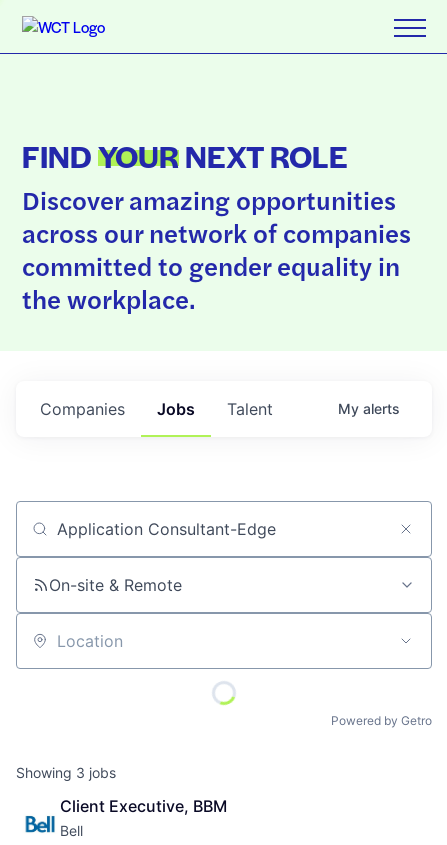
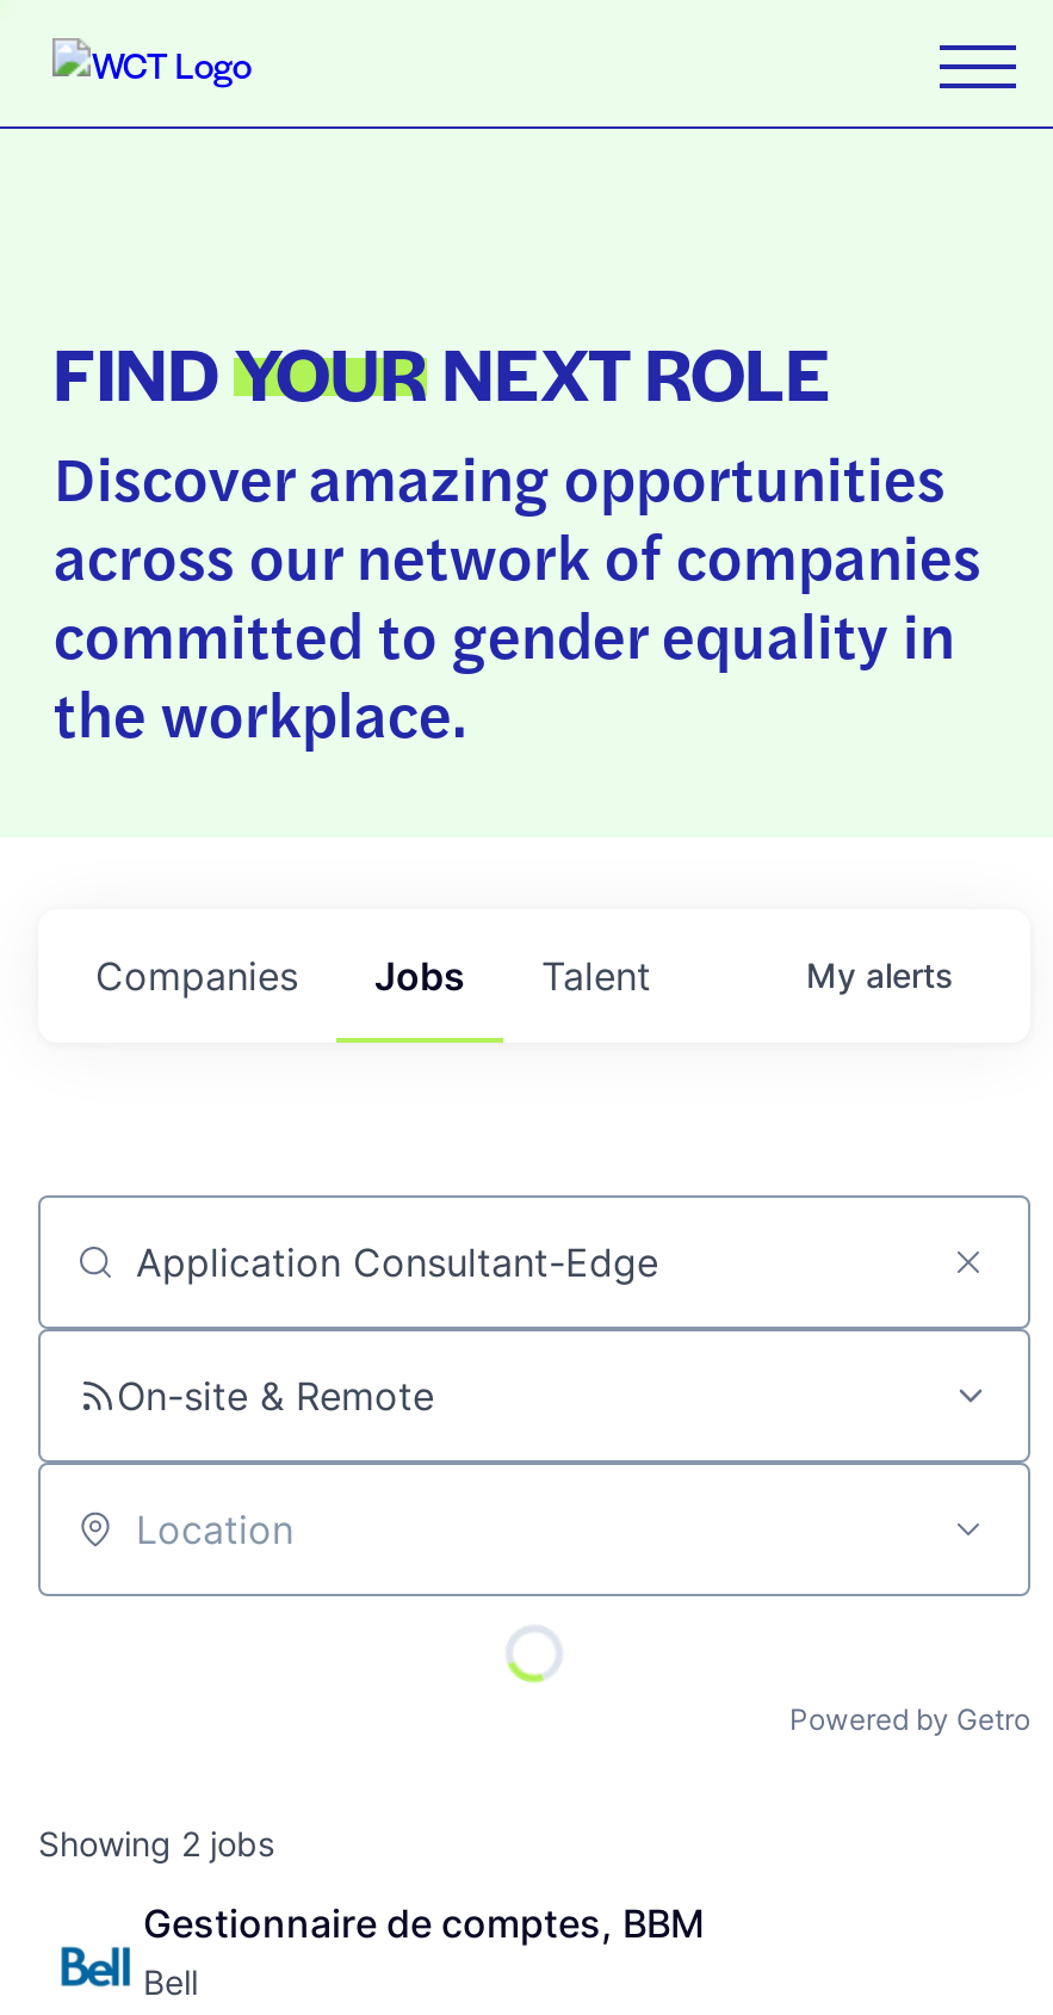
[16,764,116,781] Showing 3 jobs -> [38,1823,274,1863] Showing 2 jobs
[60,796,227,816] Client Executive, BBM -> [143,1900,704,1948] Gestionnaire de comptes, BBM

